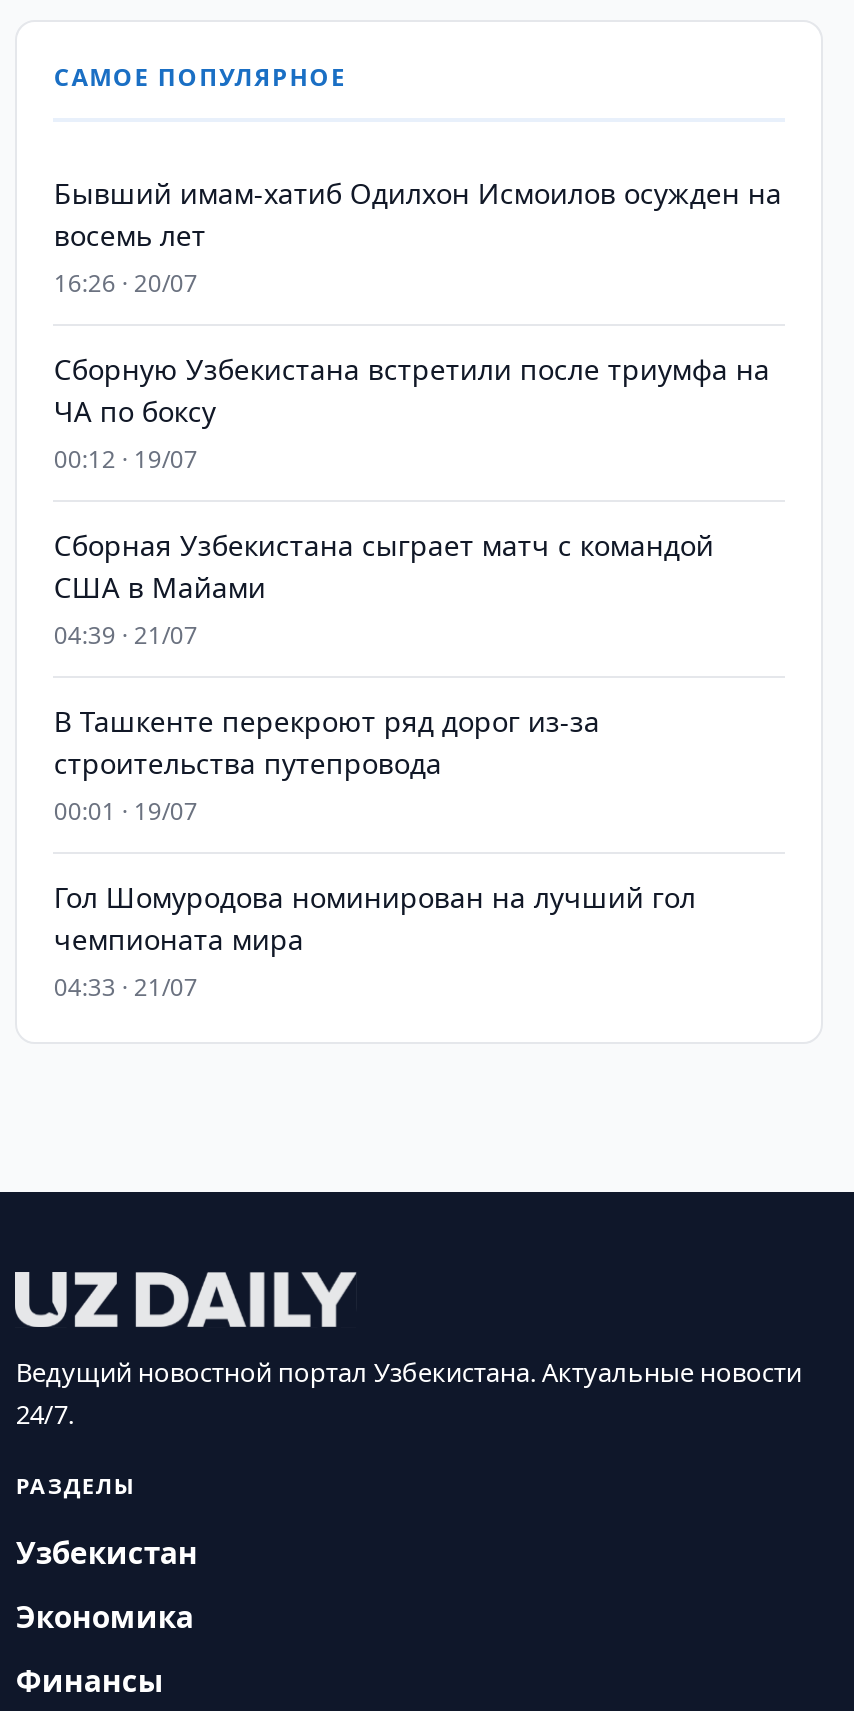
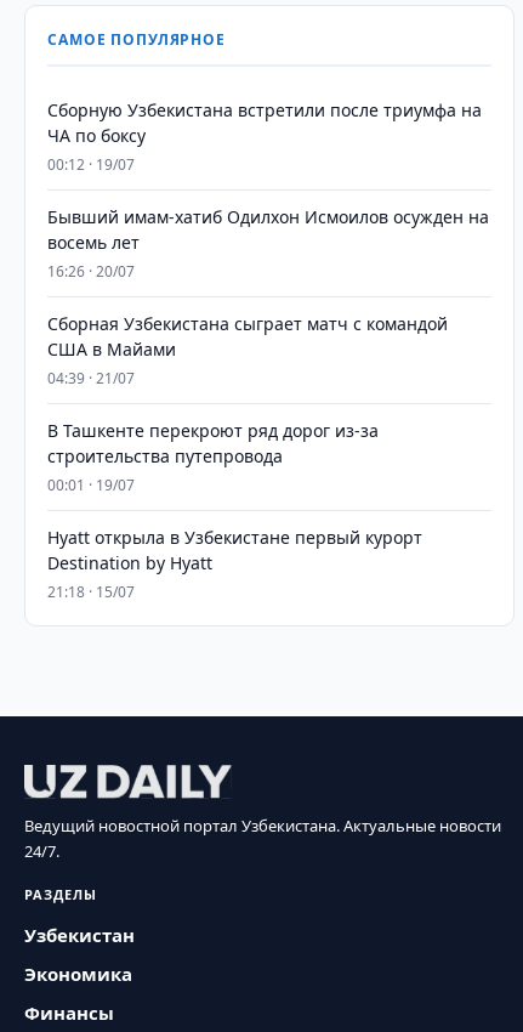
moved [54,174,782,300] -> [48,205,490,282]: Бывший имам-хатиб Одилхон Исмоилов осужден на | восемь лет | 16:26 · 20/07
moved [54,350,770,476] -> [48,98,482,175]: Сборную Узбекистана встретили после триумфа на | ЧА по боксу | 00:12 · 19/07
[54,878,696,1004] Гол Шомуродова номинирован на лучший гол | чемпионата мира | 04:33 · 21/07 -> [48,526,423,602] Hyatt открыла в Узбекистане первый курорт | Destination by Hyatt | 21:18 · 15/07

